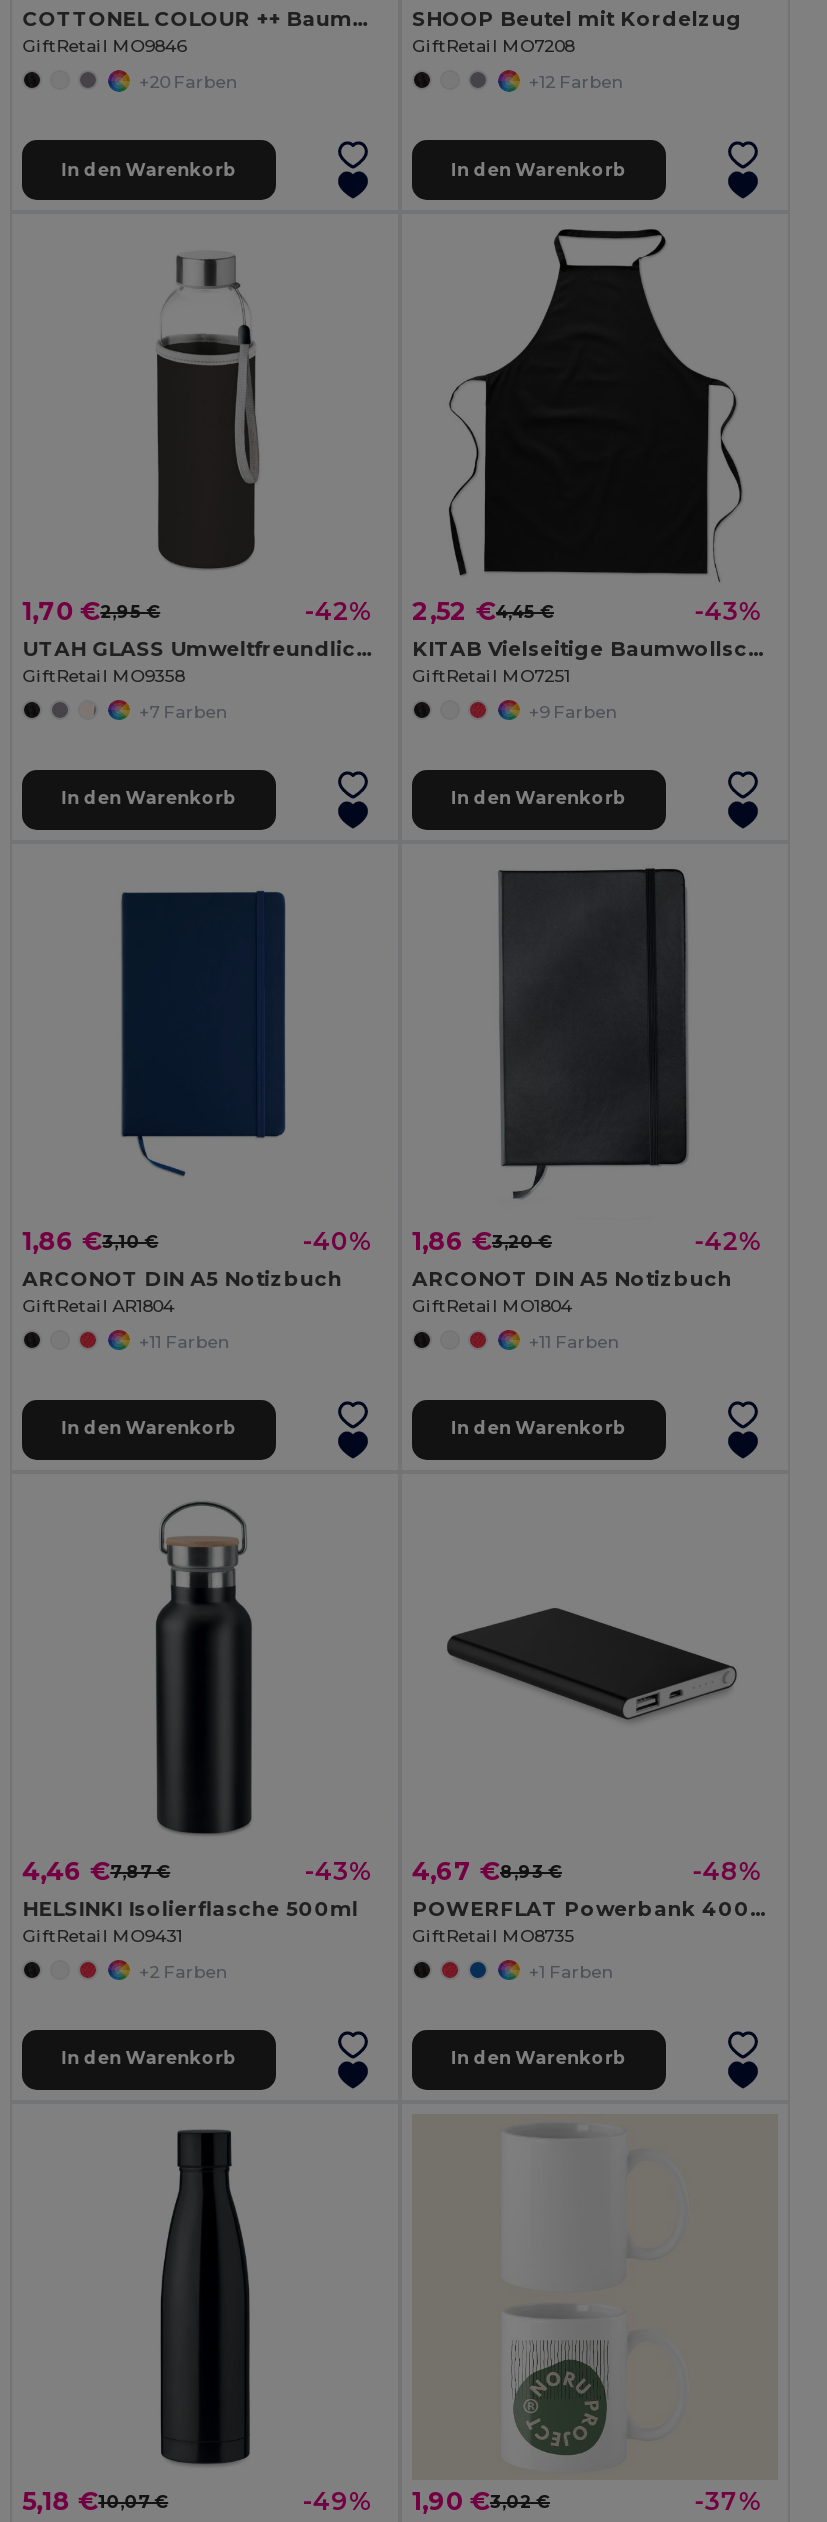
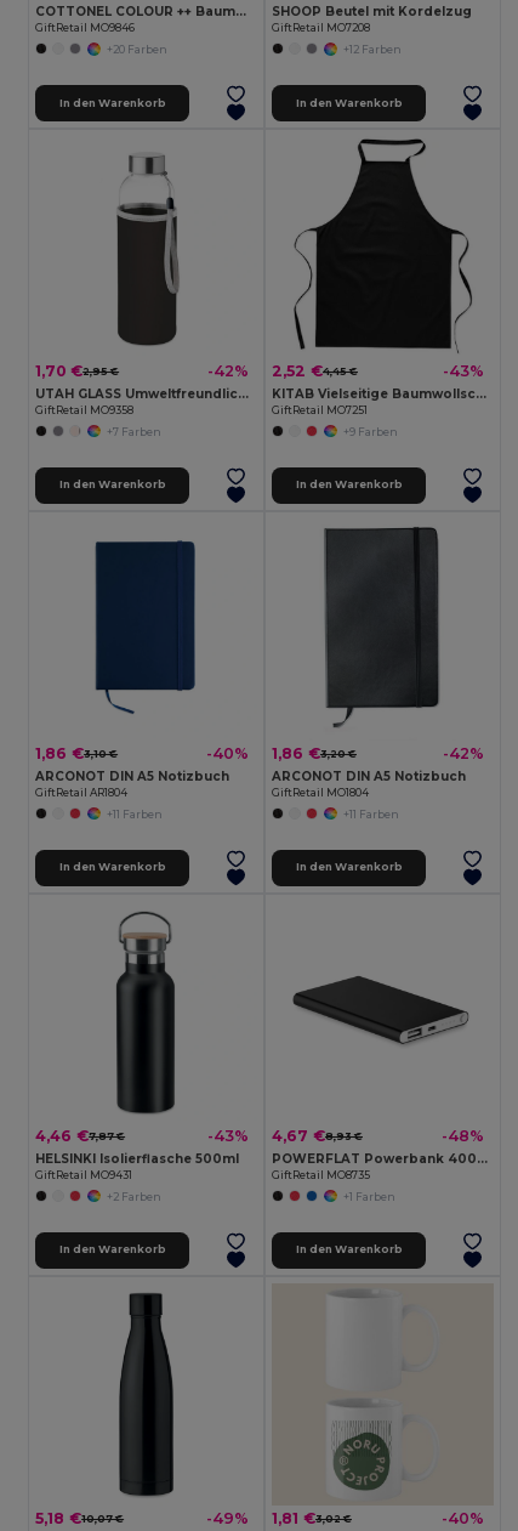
[303,2485,550,2516] -49% 1,90 €3,02 € -> [206,1509,352,1527] -49% 1,81 €3,02 €
[695,2486,763,2516] -37% -> [442,1509,485,1527] -40%

